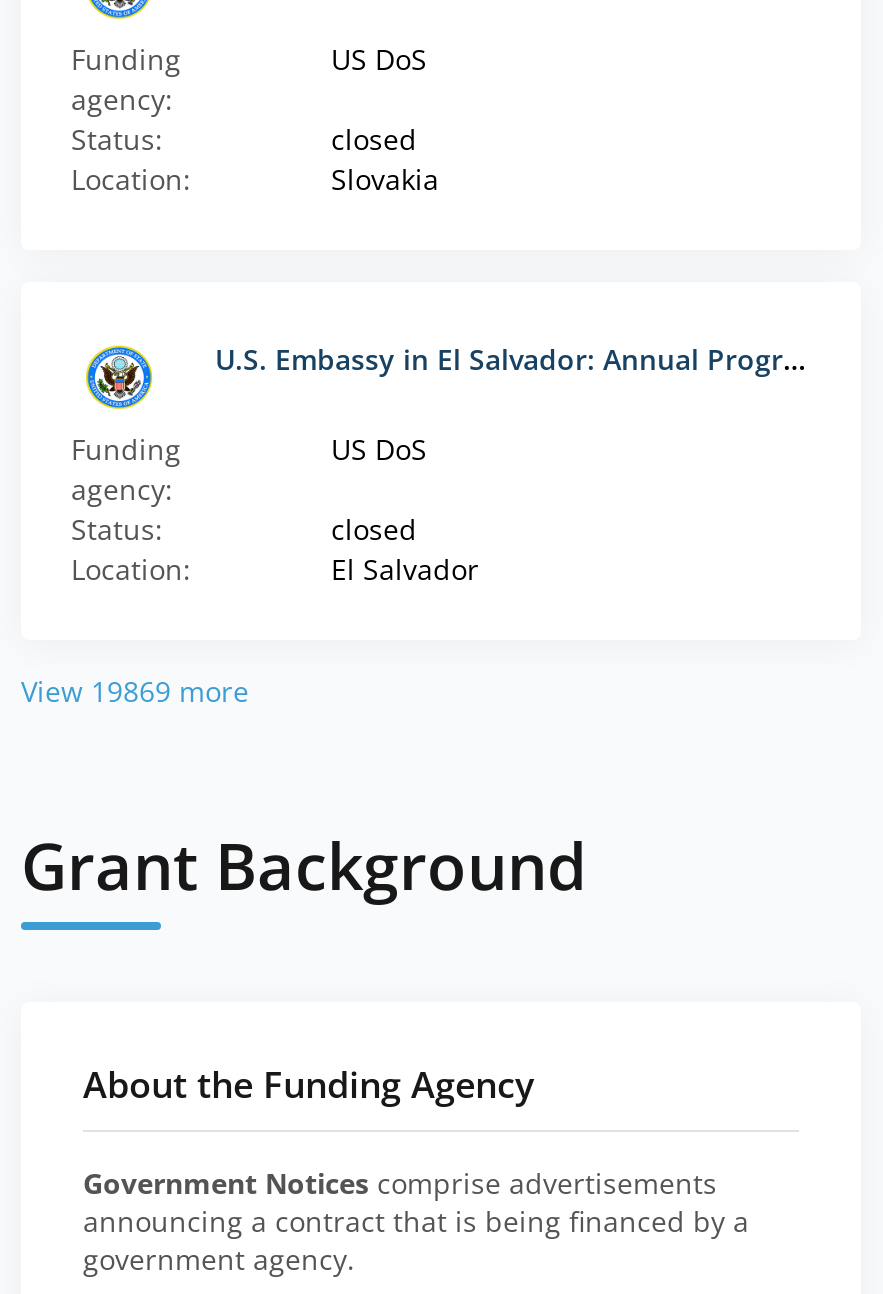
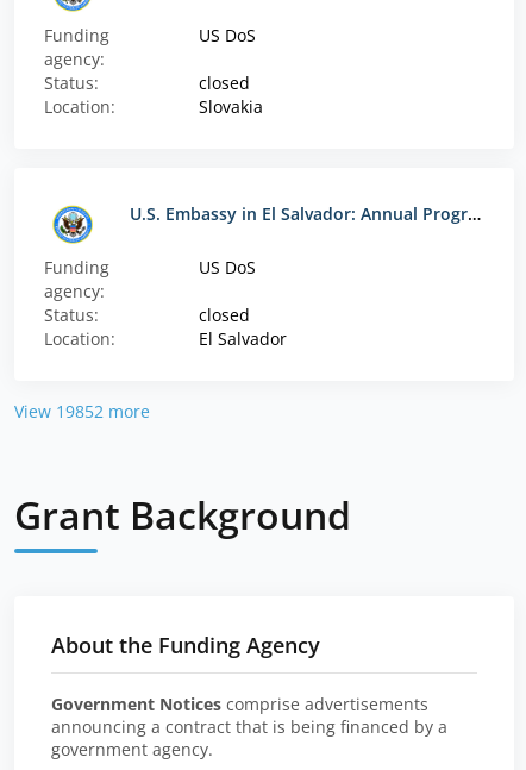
[21,673,249,711] View 19869 more -> [14,400,150,423] View 19852 more

